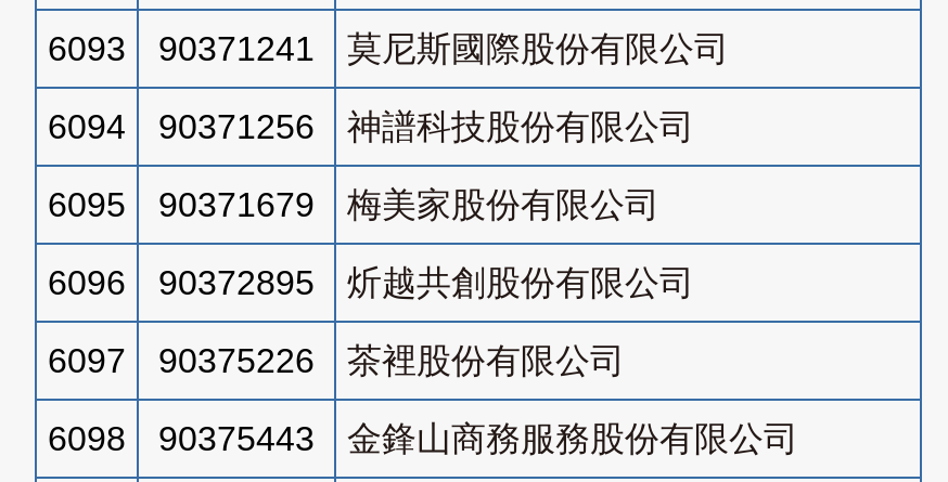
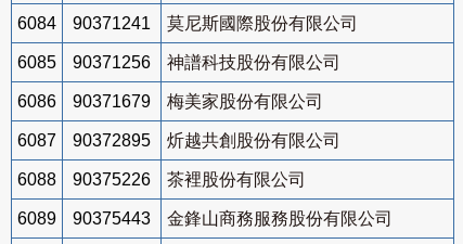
[48,30,729,67] 6093 90371241 莫尼斯國際股份有限公司 -> [17,14,358,32] 6084 90371241 莫尼斯國際股份有限公司
[48,108,694,145] 6094 90371256 神譜科技股份有限公司 -> [17,53,340,71] 6085 90371256 神譜科技股份有限公司
[48,186,659,223] 6095 90371679 梅美家股份有限公司 -> [17,92,323,111] 6086 90371679 梅美家股份有限公司
[48,264,694,301] 6096 90372895 炘越共創股份有限公司 -> [17,131,340,150] 6087 90372895 炘越共創股份有限公司
[48,342,625,379] 6097 90375226 茶裡股份有限公司 -> [17,170,306,189] 6088 90375226 茶裡股份有限公司
[48,420,798,457] 6098 90375443 金鋒山商務服務股份有限公司 -> [17,209,393,228] 6089 90375443 金鋒山商務服務股份有限公司

